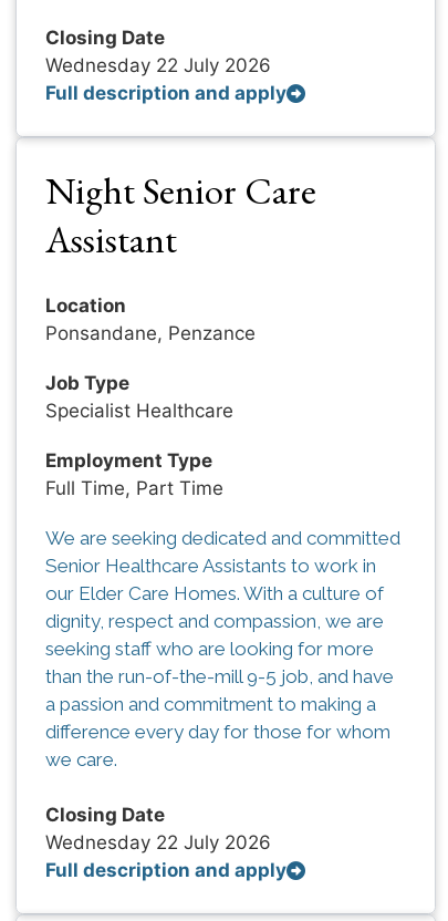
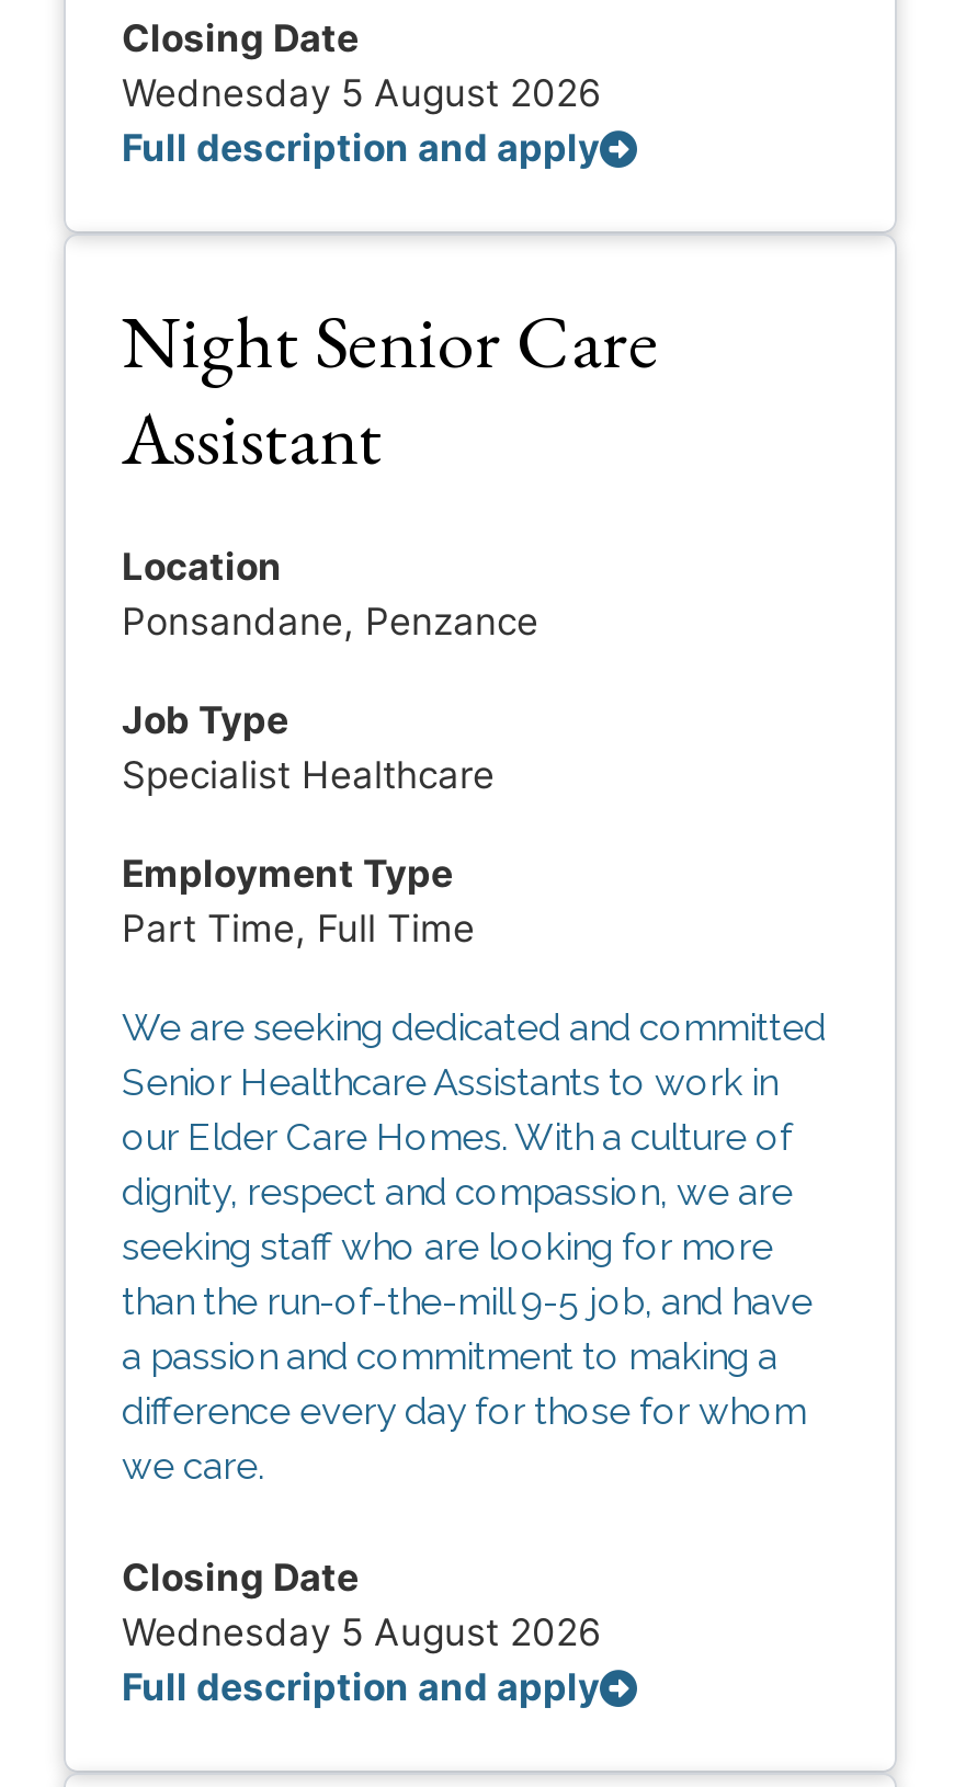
[45,55,270,77] Wednesday 22 July 2026 -> [122,71,602,115] Wednesday 5 August 2026
[45,477,223,499] Full Time, Part Time -> [122,907,475,951] Part Time, Full Time
[45,832,270,854] Wednesday 22 July 2026 -> [122,1610,602,1654] Wednesday 5 August 2026

